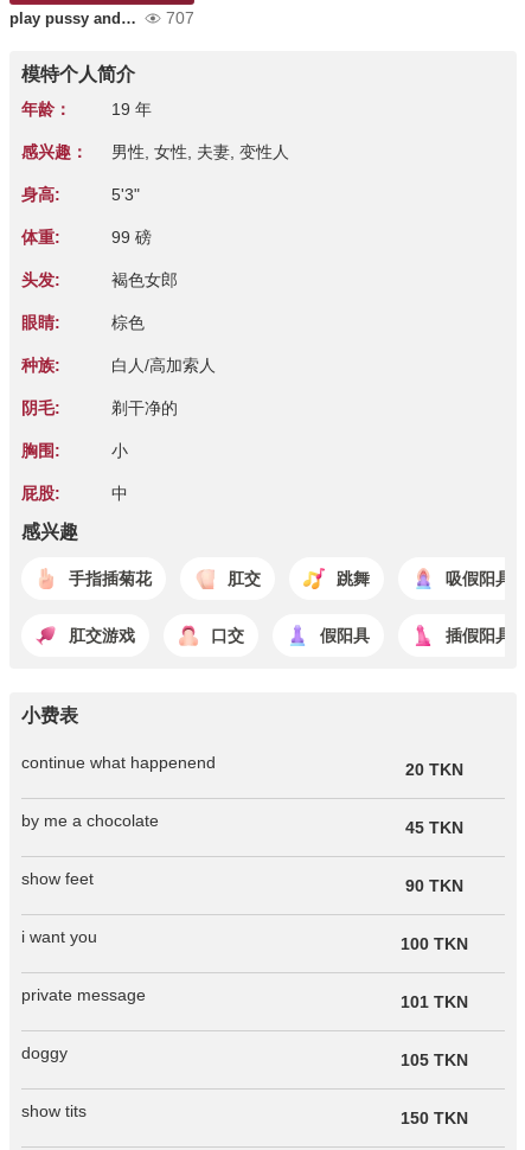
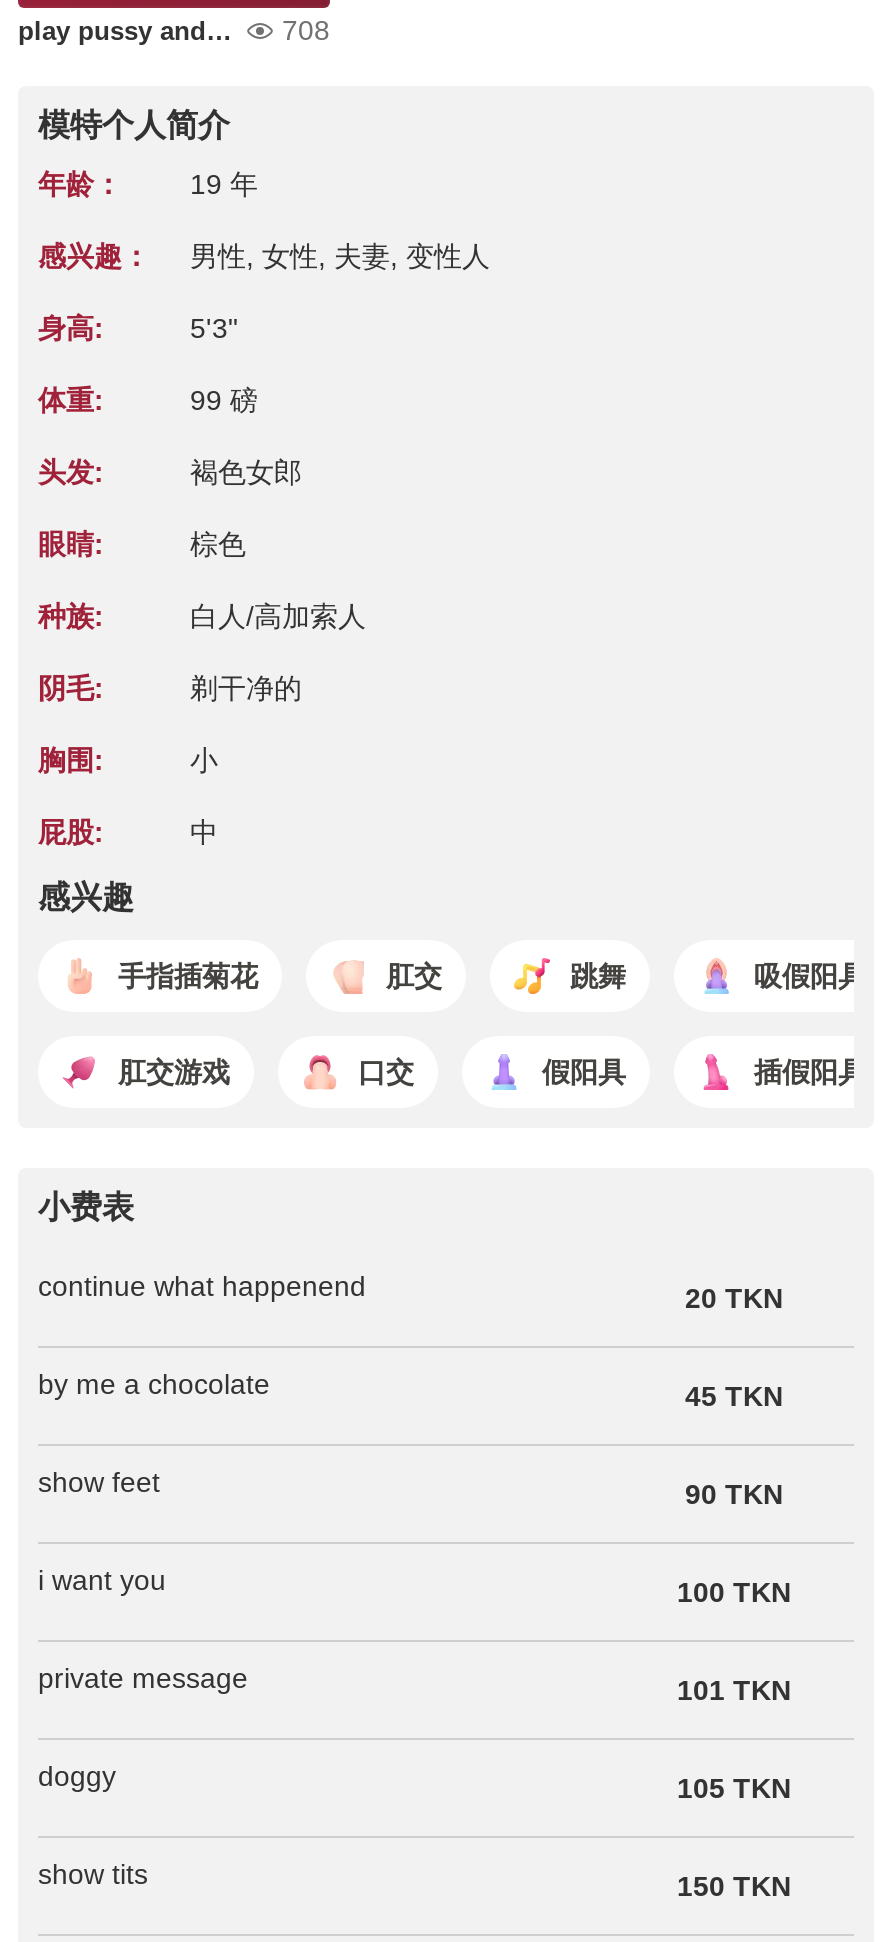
[166,8,194,27] 707 -> [282,14,330,46] 708

